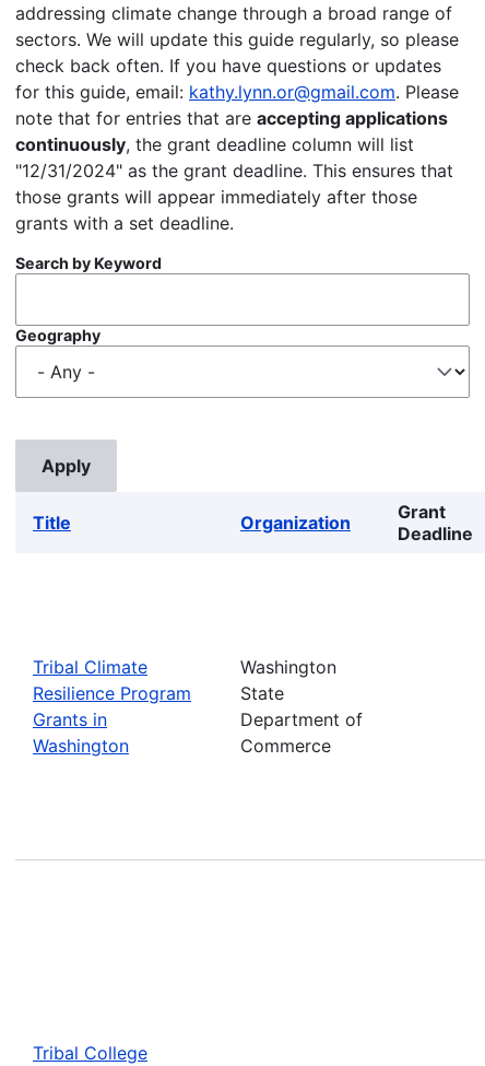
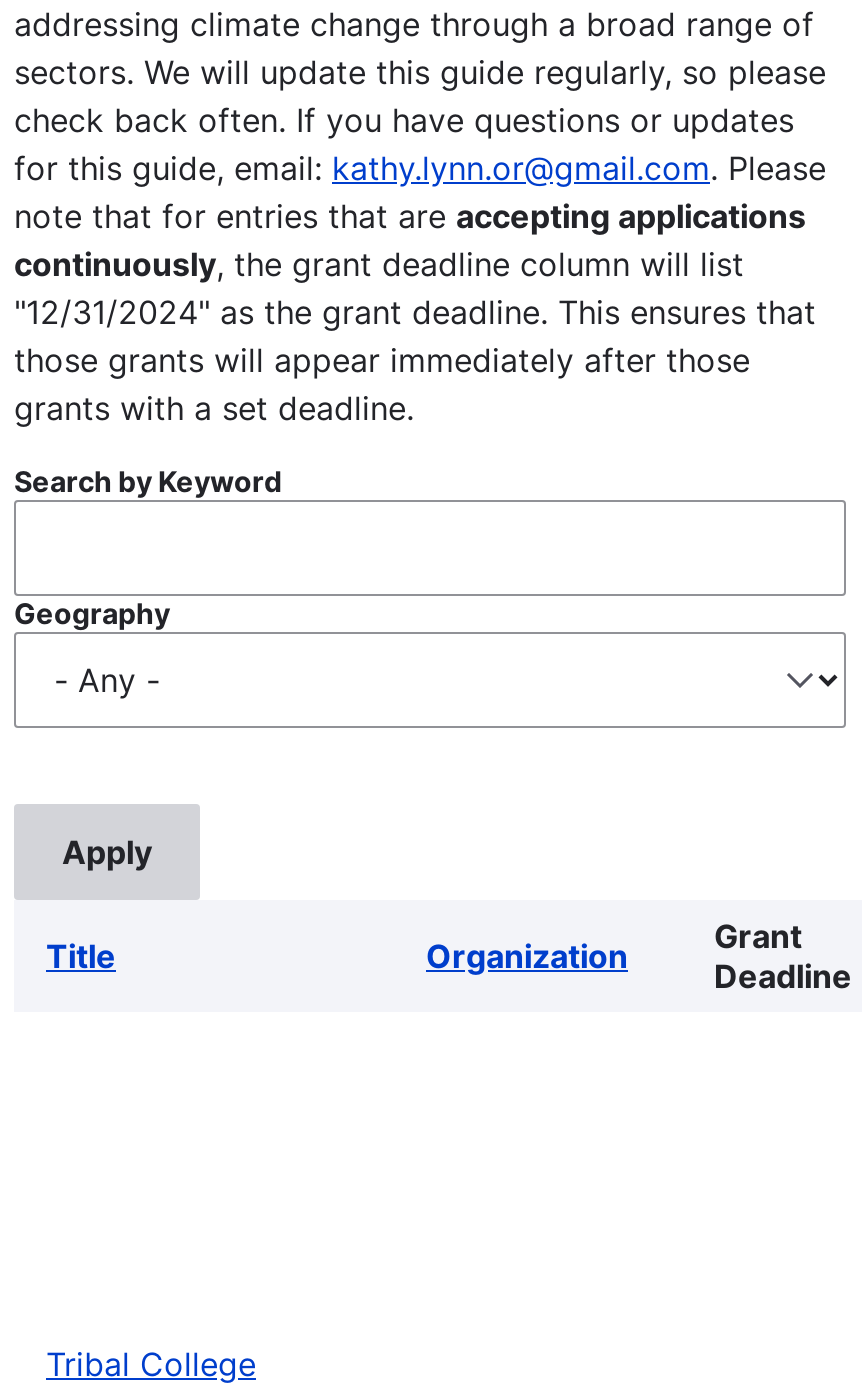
[33,656,191,756] Tribal Climate | Resilience Program | Grants in | Washington -> none
[240,656,363,756] Washington | State | Department of | Commerce -> none

